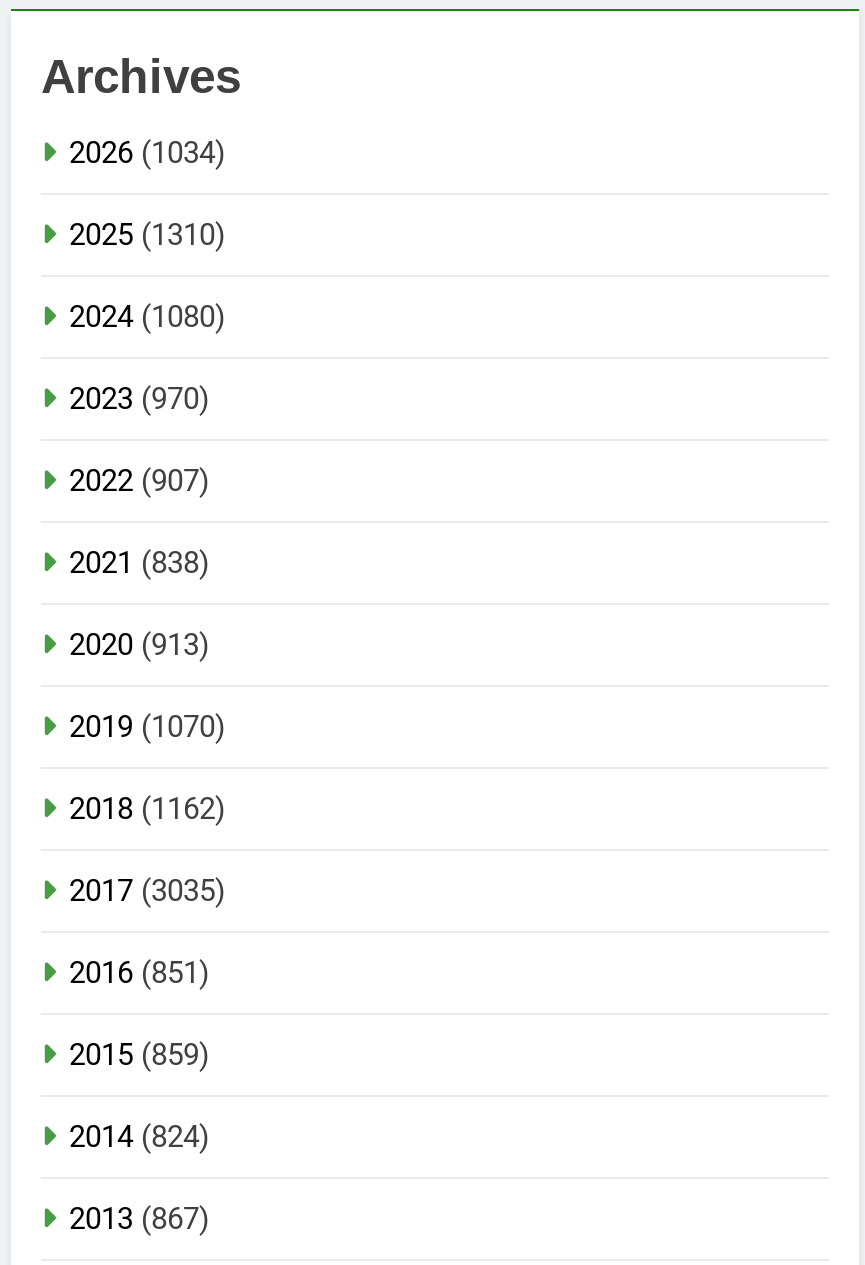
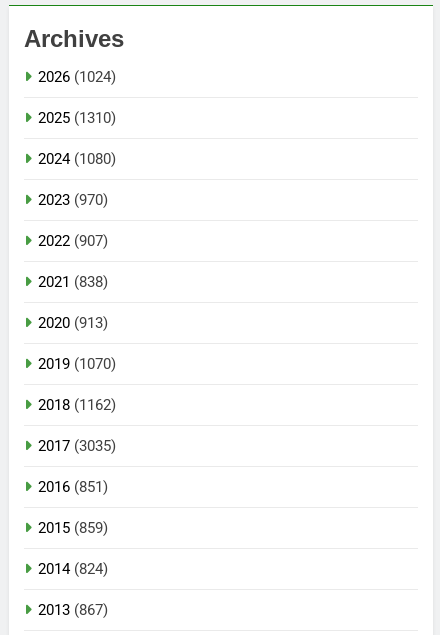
[69,134,225,170] 2026 (1034) -> [38,68,116,86] 2026 (1024)

